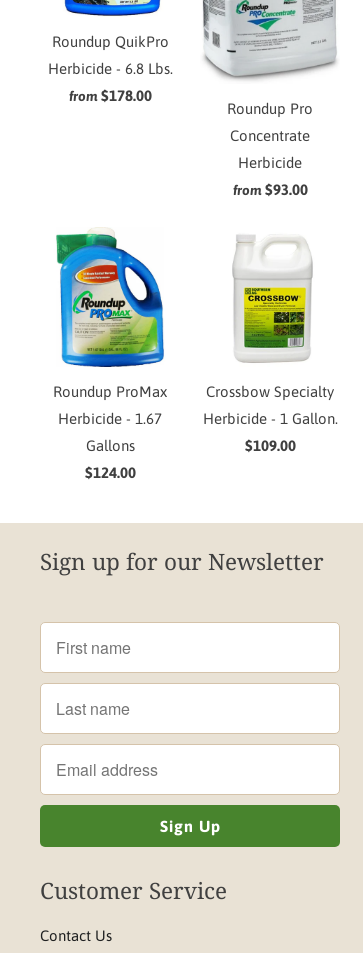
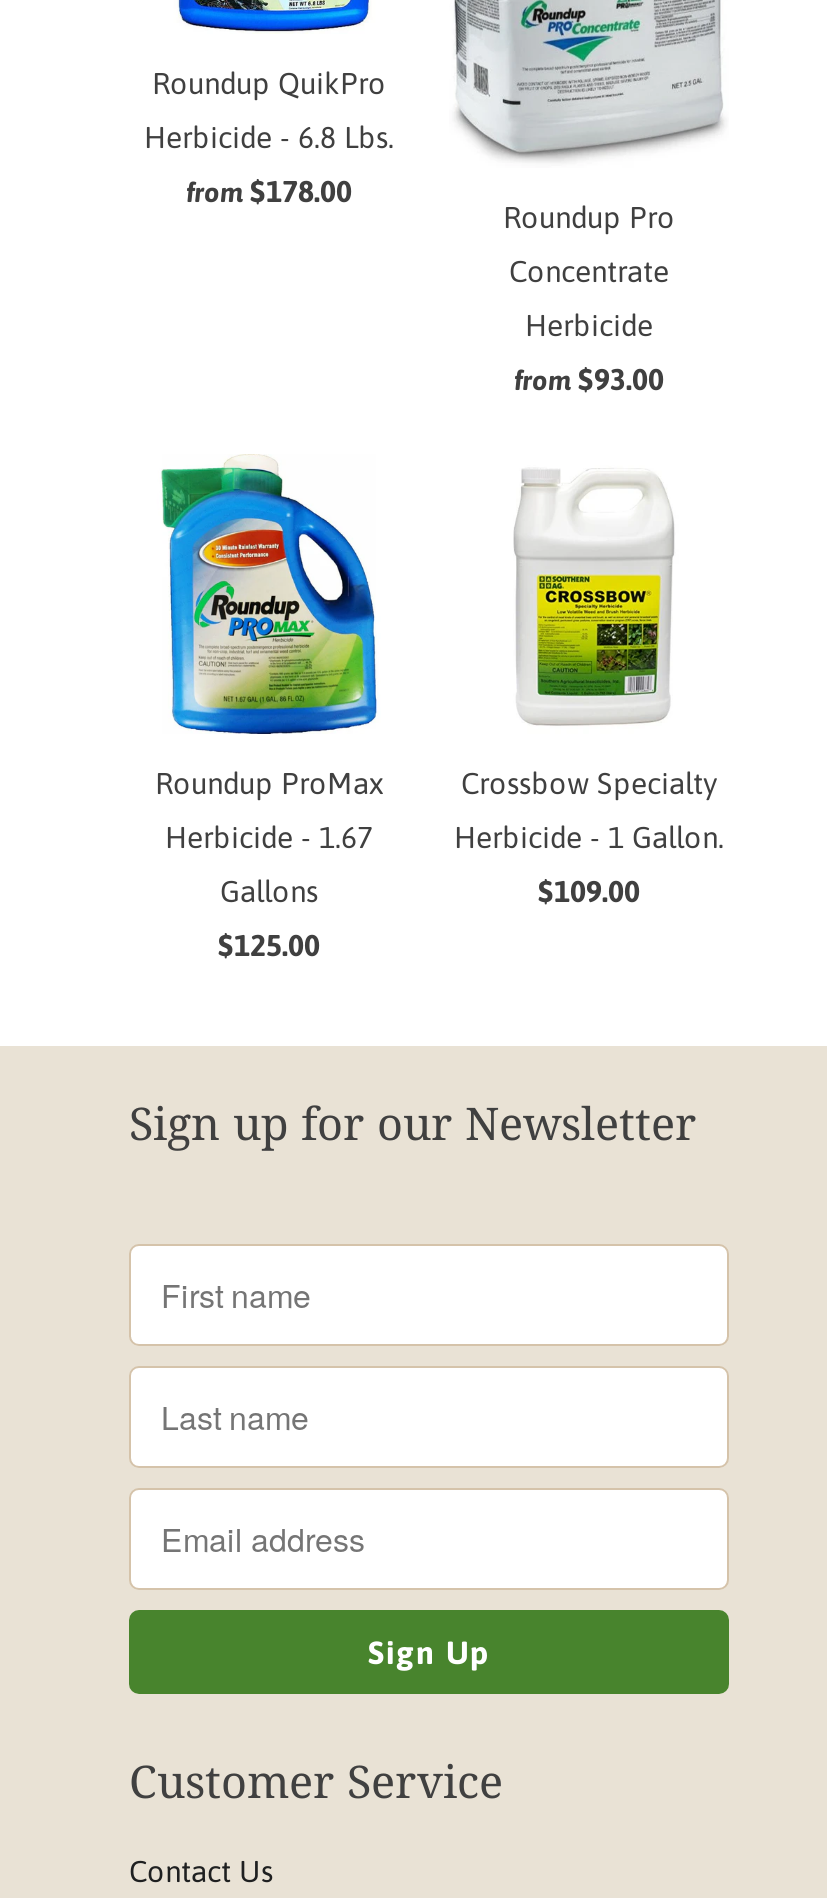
[84,464,135,481] $124.00 -> [218,928,320,962] $125.00

